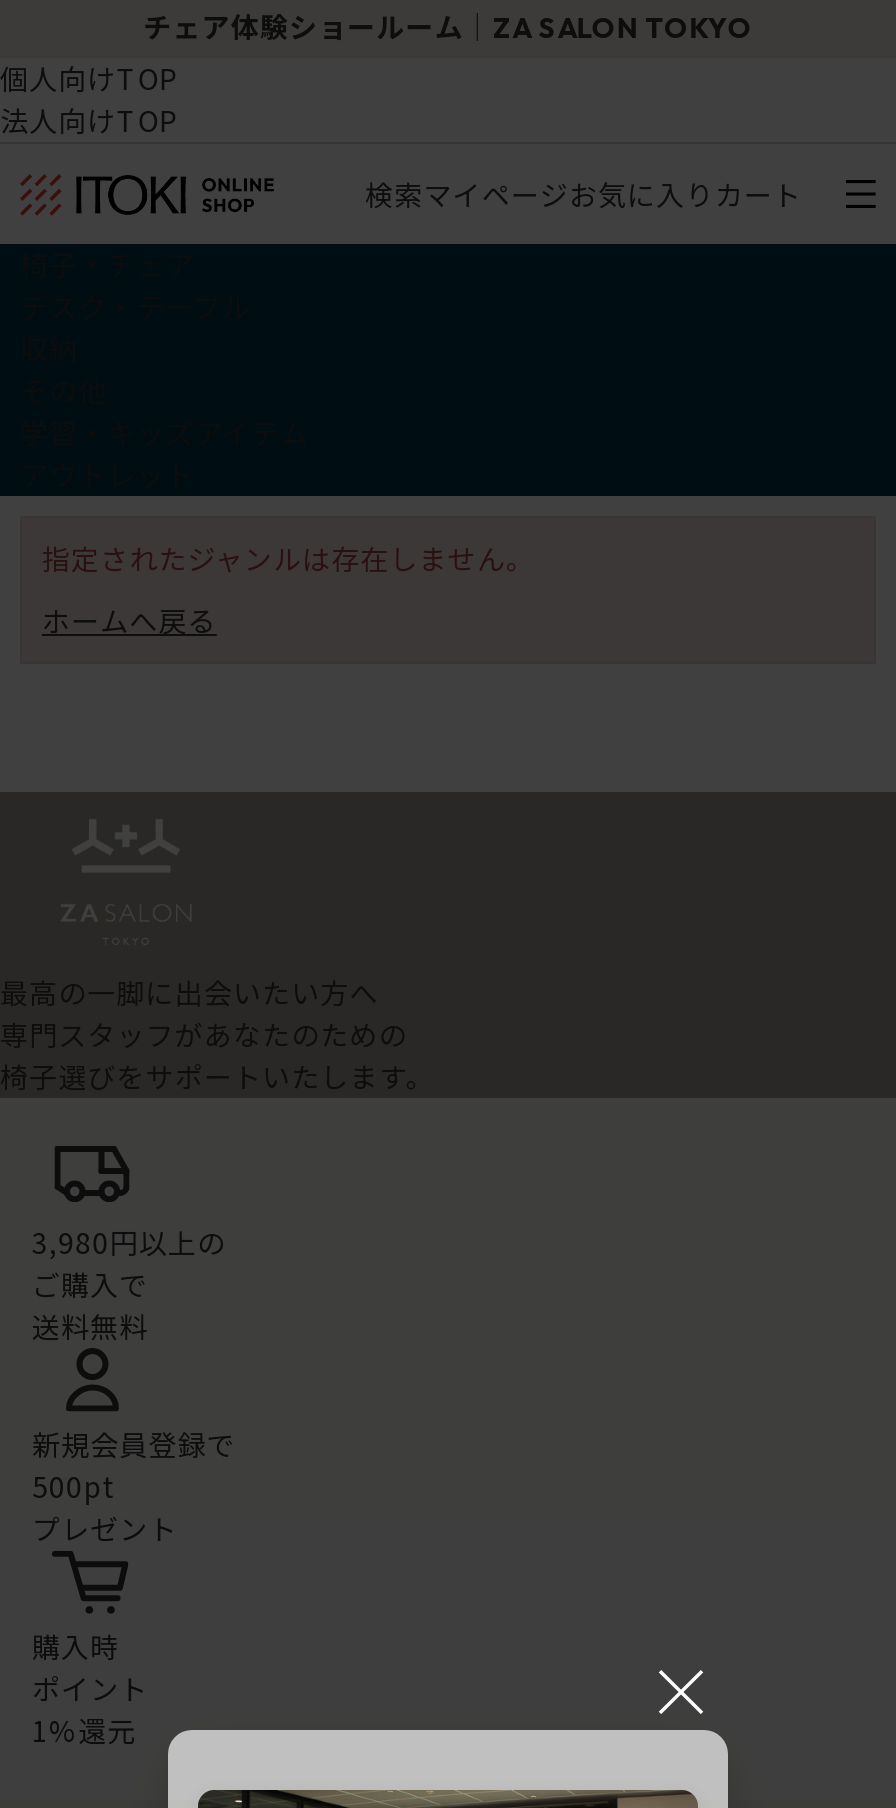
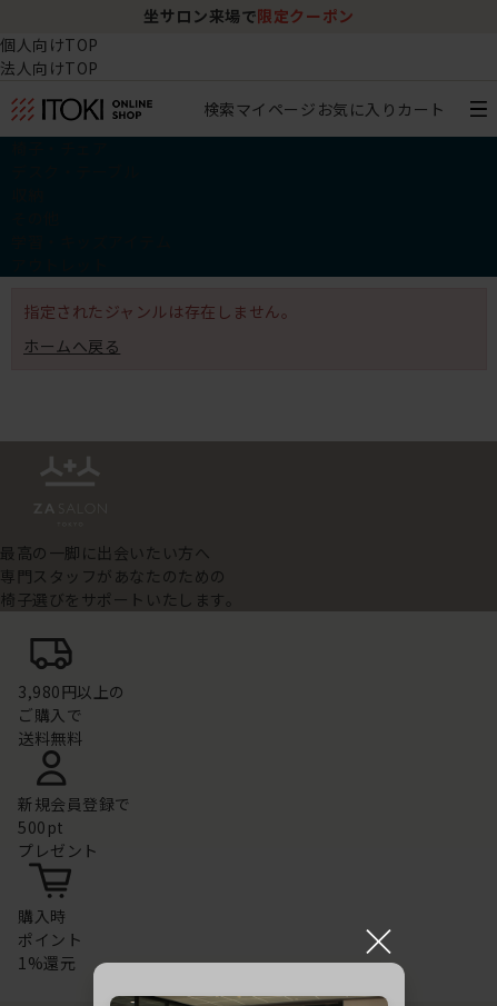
[143,9,753,45] チェア体験ショールーム｜ZA SALON TOKYO -> [144,6,354,26] 坐サロン来場で限定クーポン

